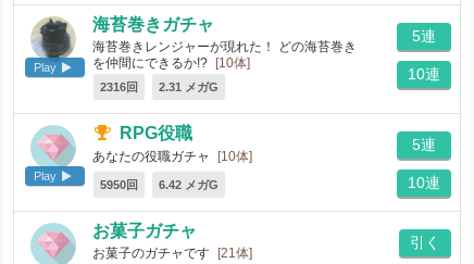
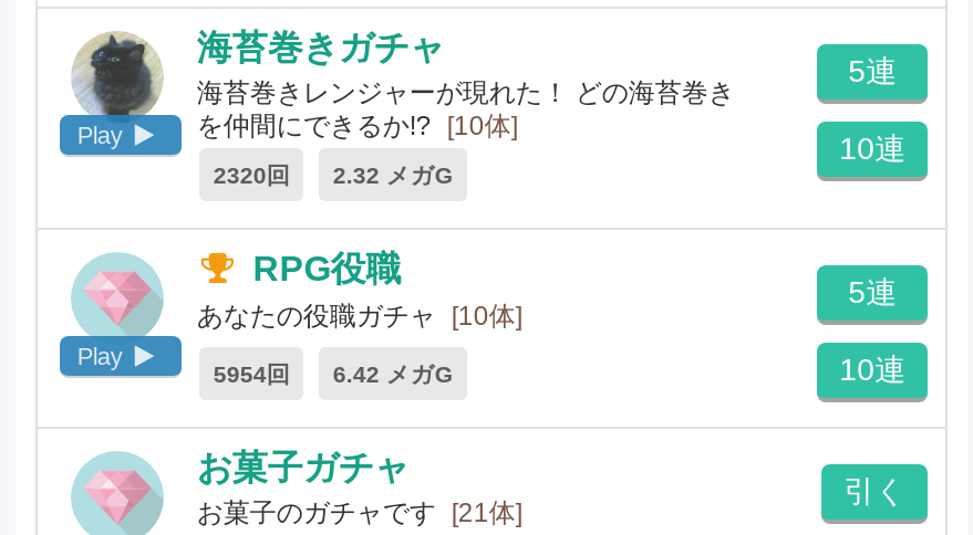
[100,80,139,93] 2316回 -> [213,160,291,187] 2320回
[159,80,219,93] 2.31 メガG -> [333,160,455,187] 2.32 メガG
[100,178,219,191] 5950回 6.42 メガG -> [213,359,455,386] 5954回 6.42 メガG

